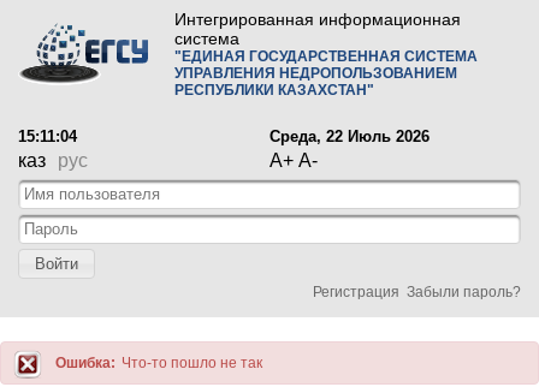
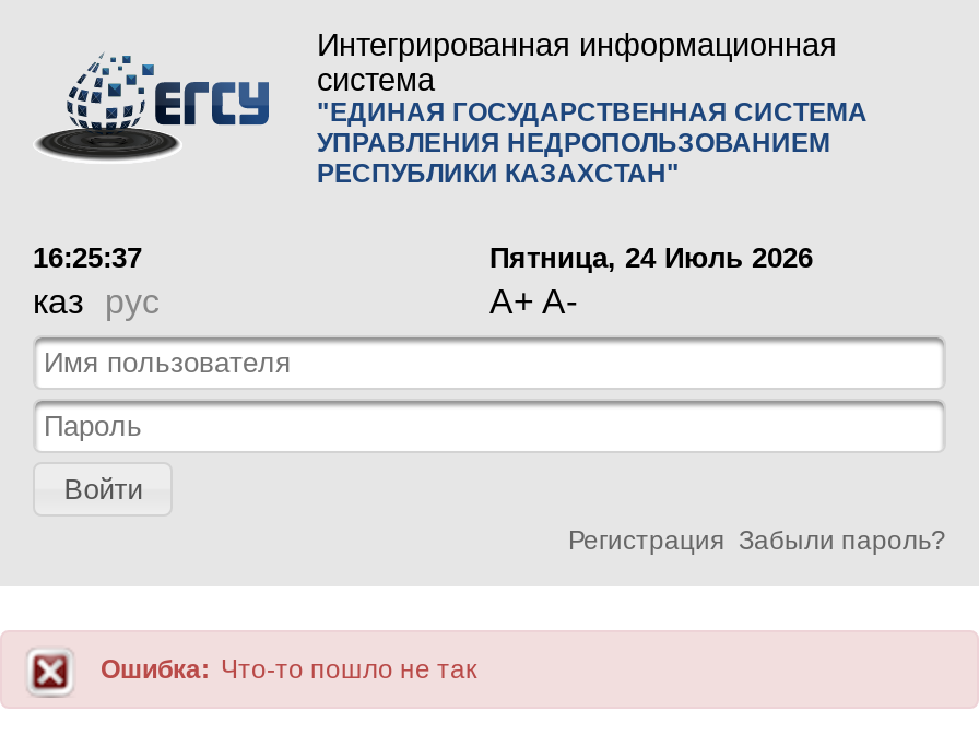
[18,127,77,145] 15:11:04 -> [33,241,142,274] 16:25:37
[269,127,430,145] Среда, 22 Июль 2026 -> [489,241,813,274] Пятница, 24 Июль 2026

